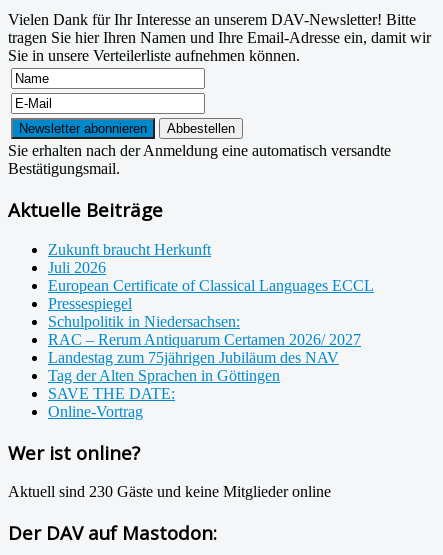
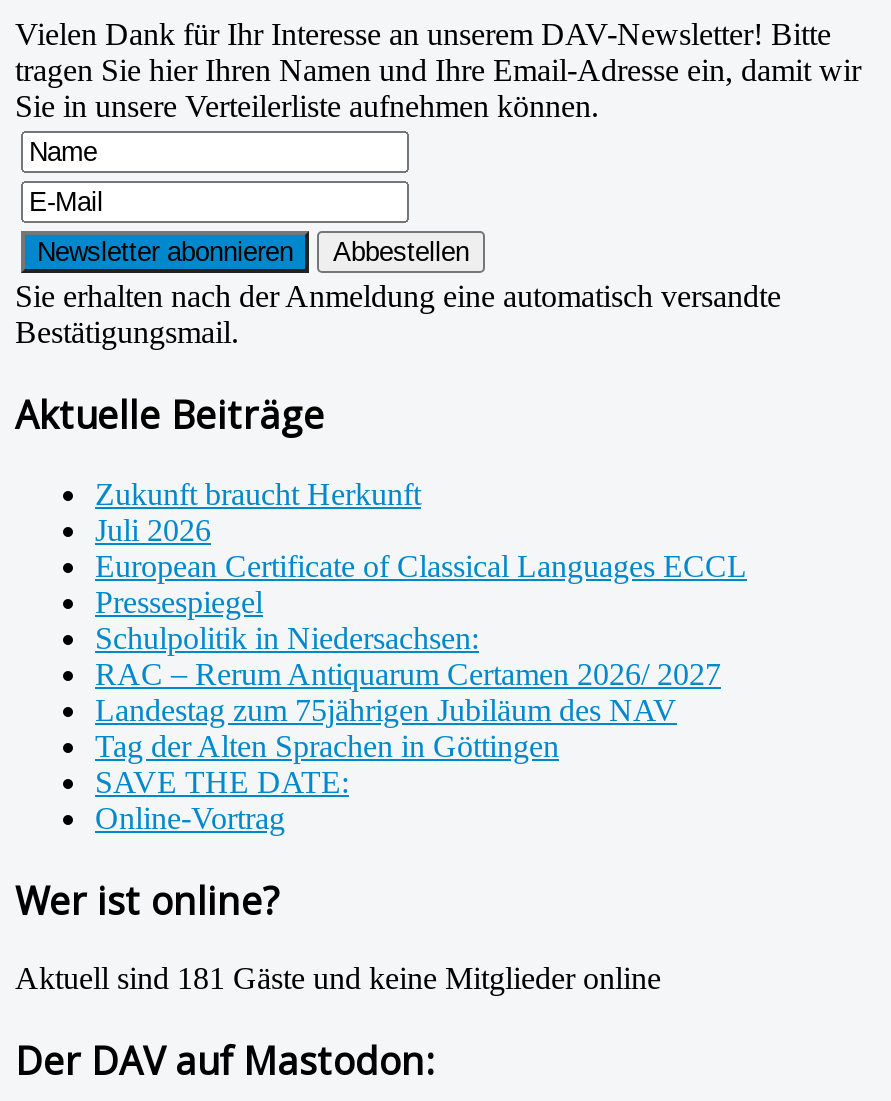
[8,483,331,500] Aktuell sind 230 Gäste und keine Mitglieder online -> [15,962,661,996] Aktuell sind 181 Gäste und keine Mitglieder online

